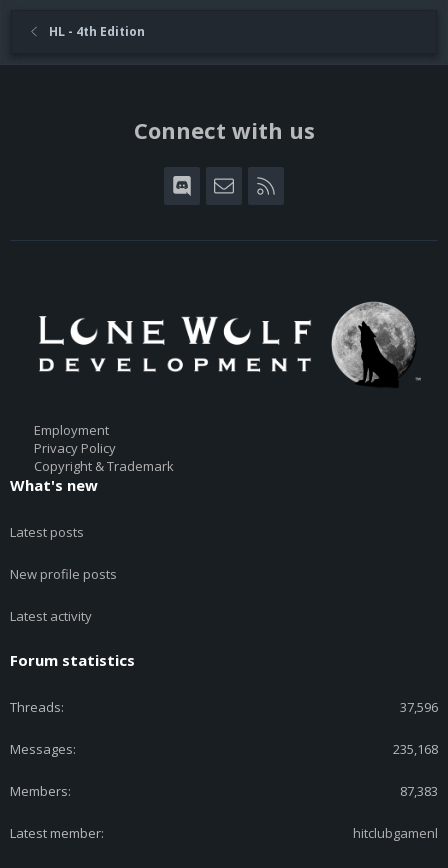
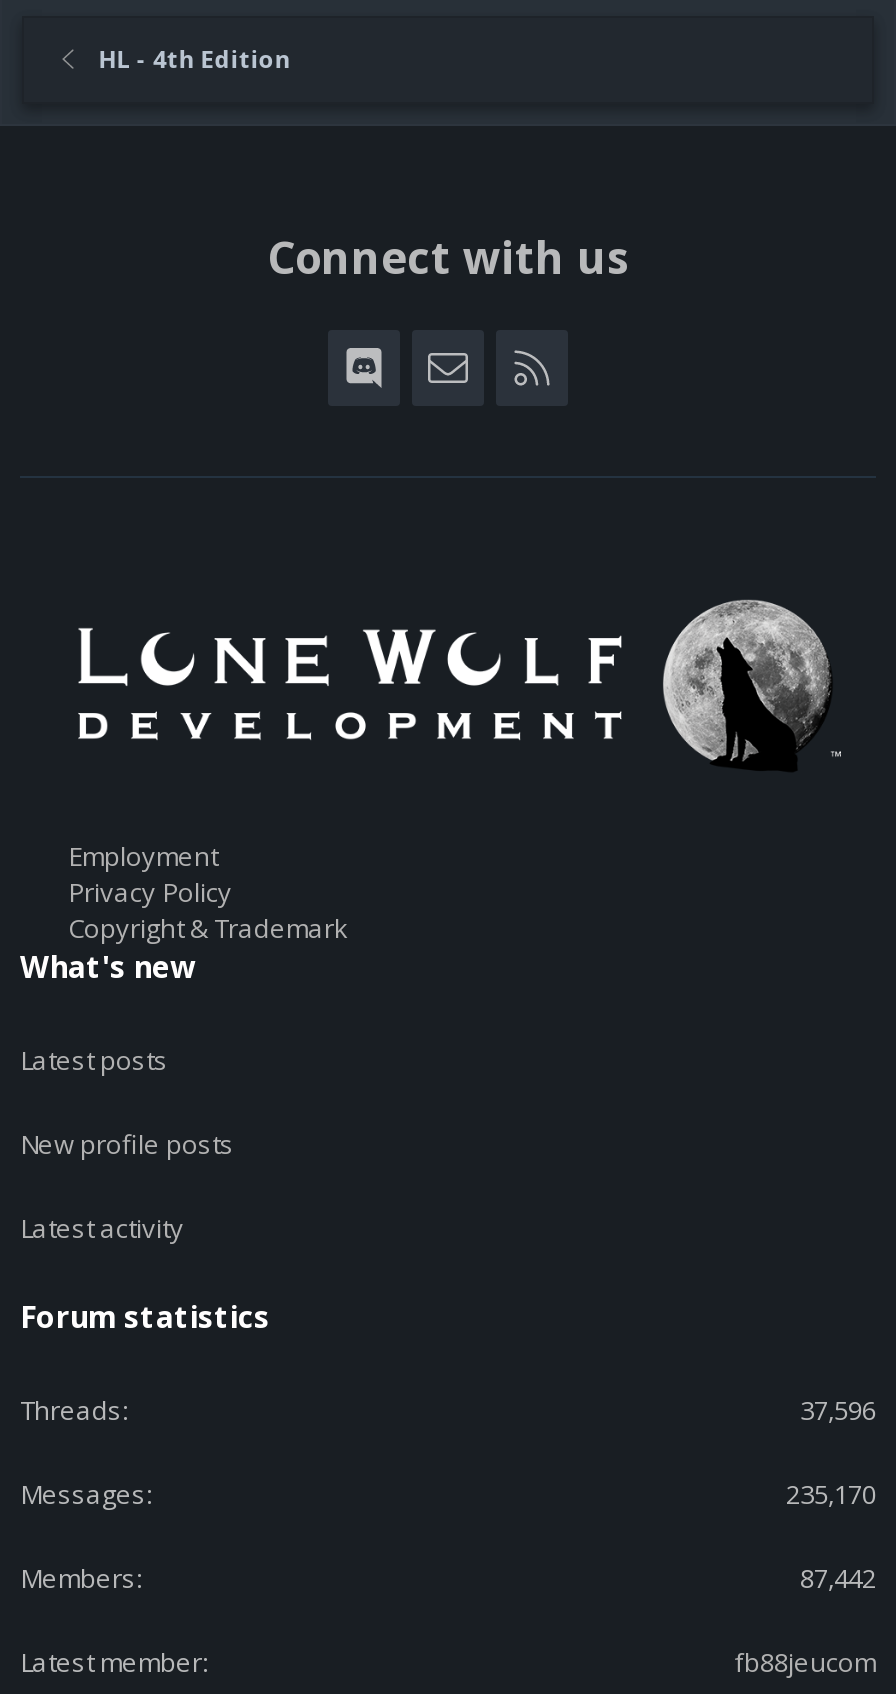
[393,740,438,758] 235,168 -> [786,1477,876,1513] 235,170
[400,782,438,800] 87,383 -> [800,1561,876,1597] 87,442
[353,824,438,842] hitclubgamenl -> [734,1645,876,1681] fb88jeucom

